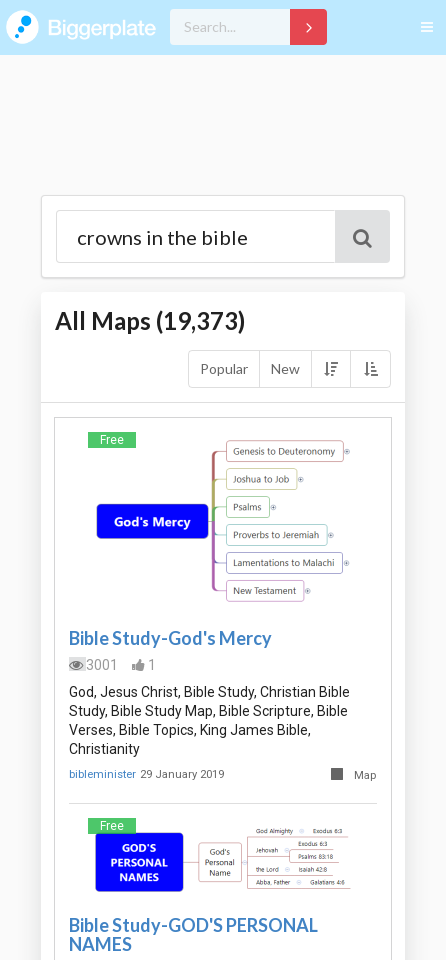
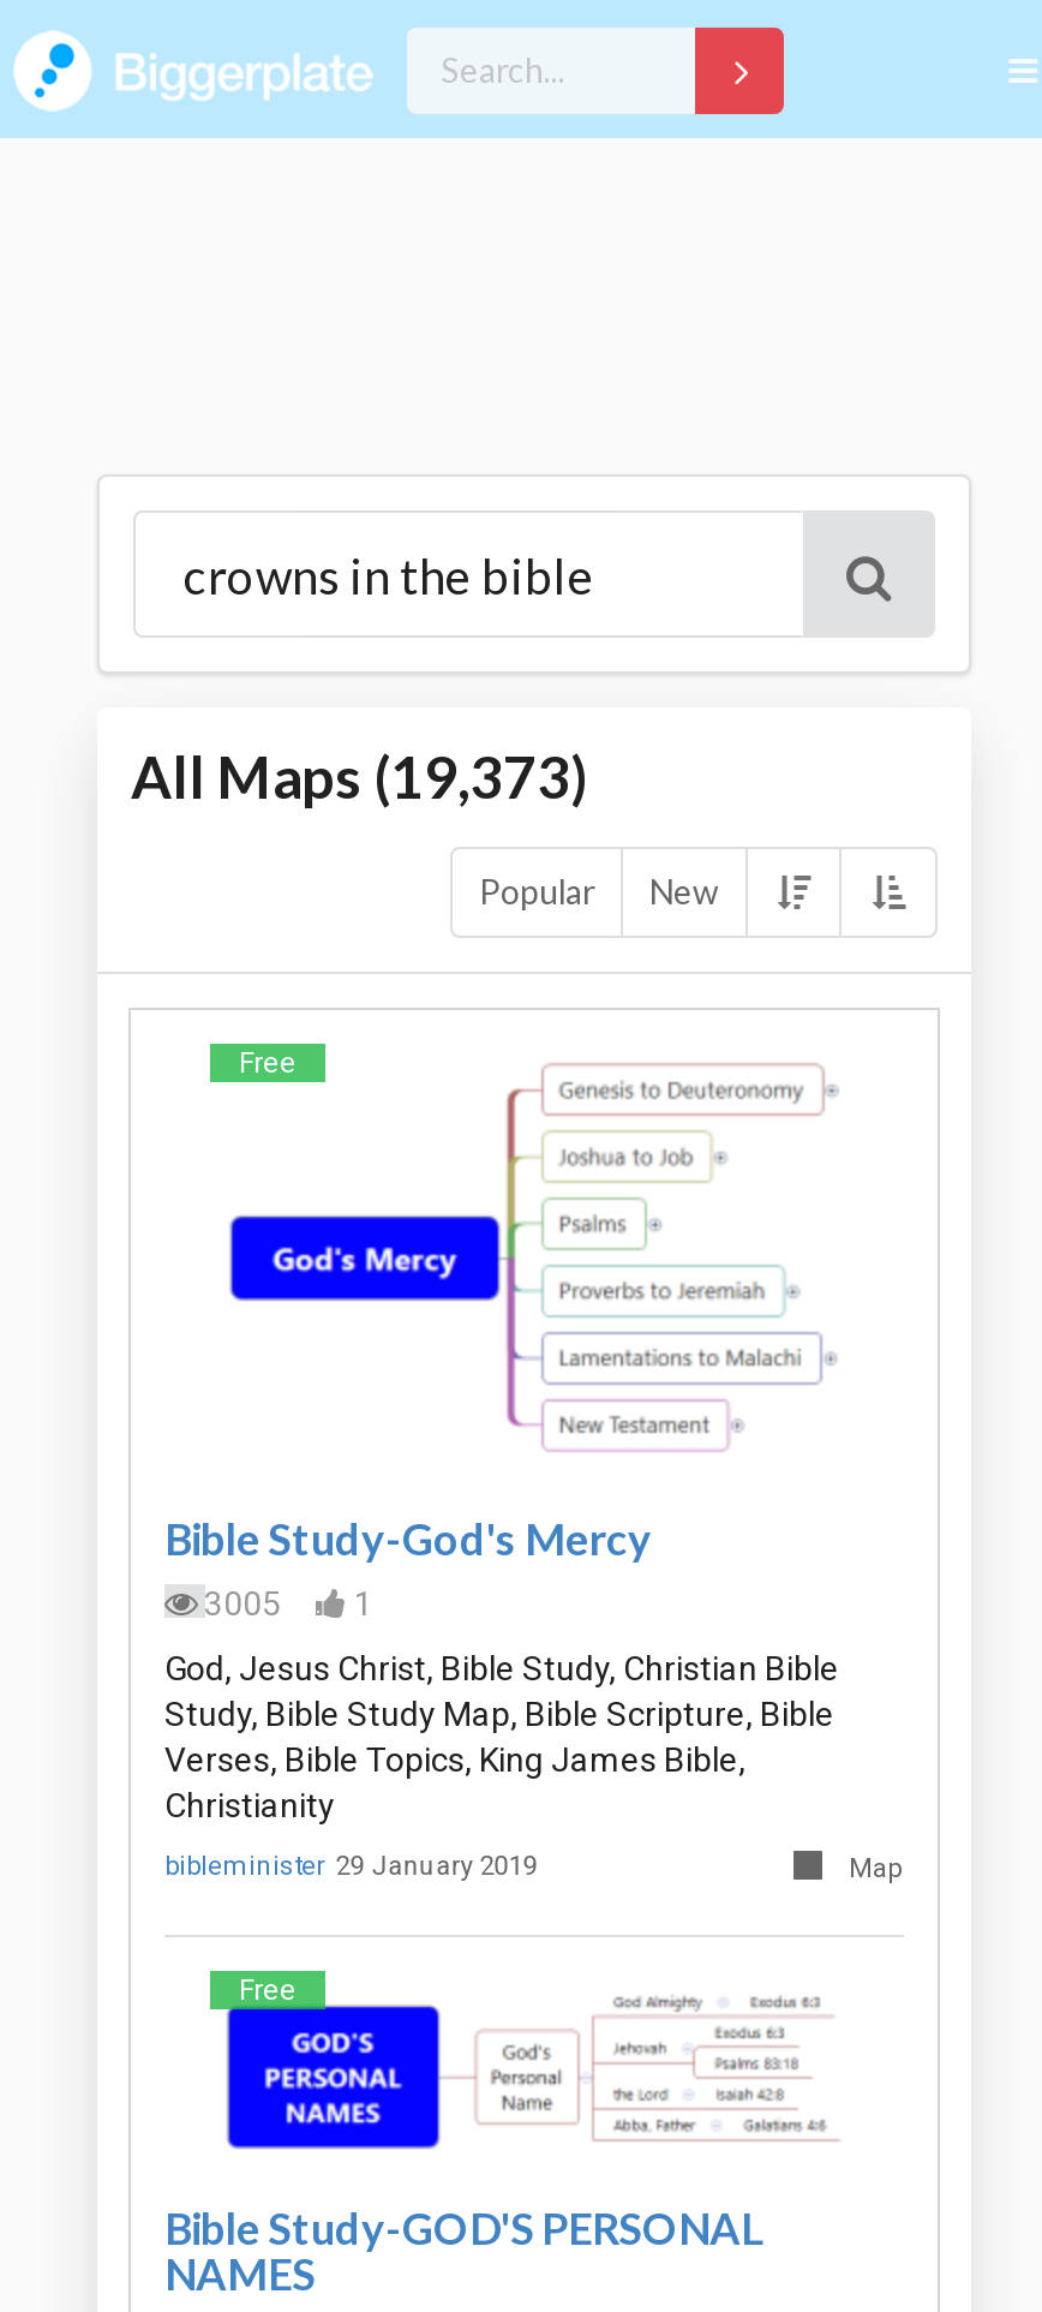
[85,657,156,673] 3001 1 -> [204,1583,373,1622] 3005 1

